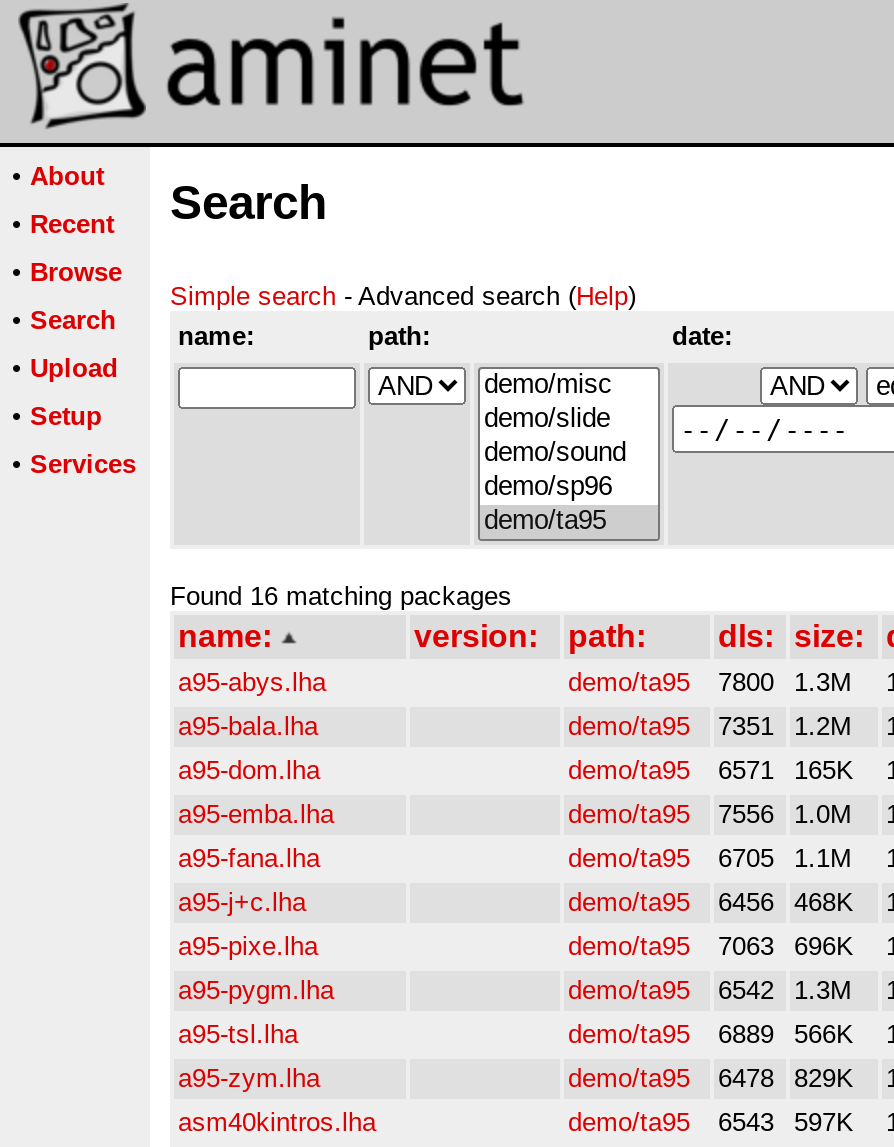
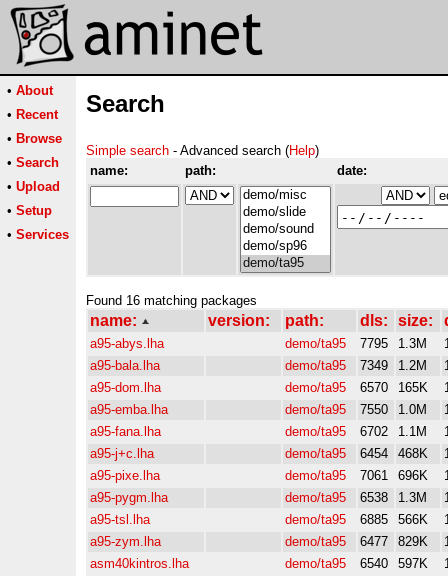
[718,667,774,697] 7800 -> [360,336,388,351] 7795
[718,711,774,741] 7351 -> [360,358,388,373] 7349
[718,755,774,785] 6571 -> [360,380,388,395] 6570
[718,799,774,829] 7556 -> [360,402,388,417] 7550
[718,843,774,873] 6705 -> [360,424,388,439] 6702
[718,887,774,917] 6456 -> [360,446,388,461] 6454
[718,931,774,961] 7063 -> [360,468,388,483] 7061
[718,975,774,1005] 6542 -> [360,490,388,505] 6538
[718,1019,774,1049] 6889 -> [360,512,388,527] 6885
[718,1063,774,1093] 6478 -> [360,534,388,549] 6477
[718,1107,774,1137] 6543 -> [360,556,388,571] 6540

